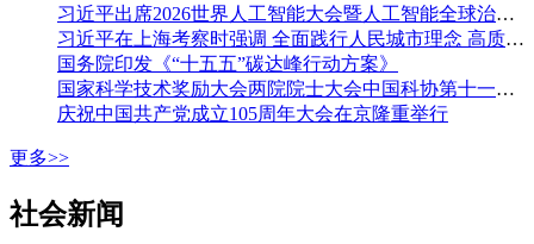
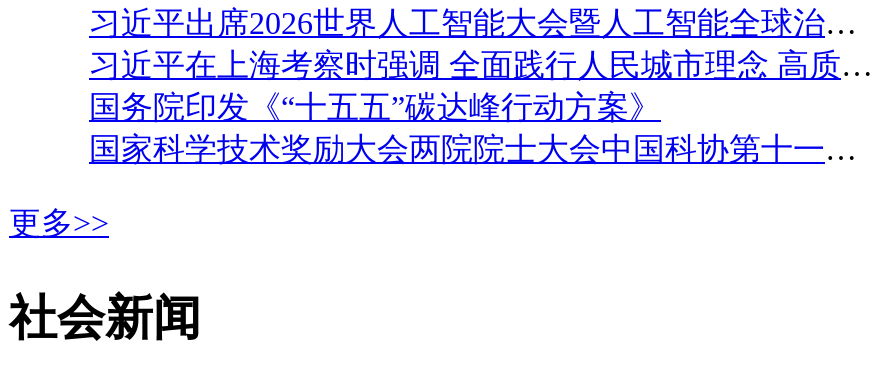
[57,103,448,123] 庆祝中国共产党成立105周年大会在京隆重举行 -> none

